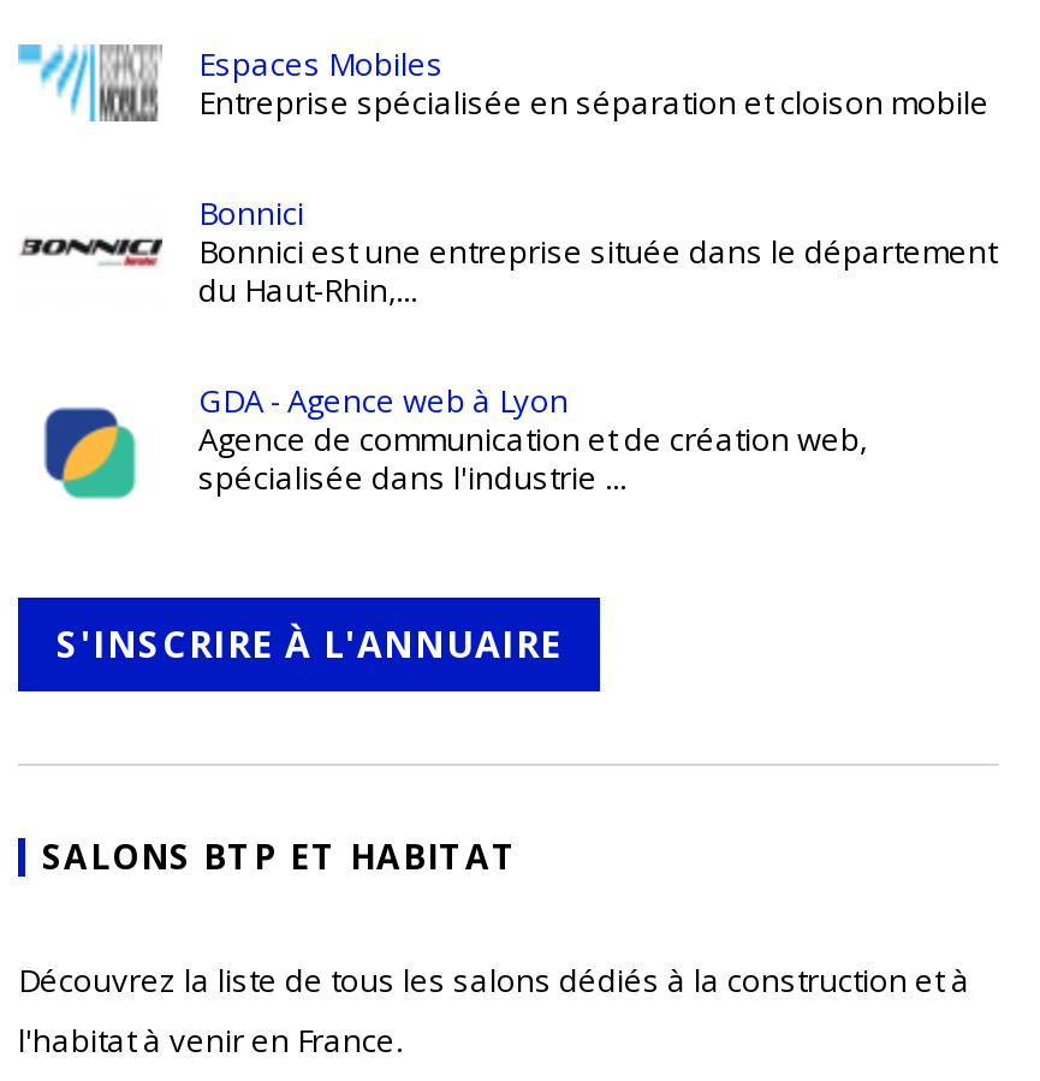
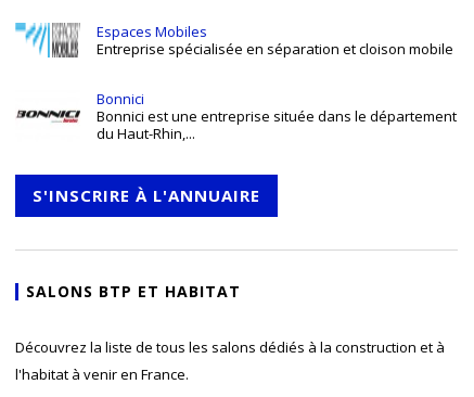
[23,379,867,501] [image] | GDA - Agence web à Lyon | Agence de communication et de création web, | spécialisée dans l'industrie ... -> none

